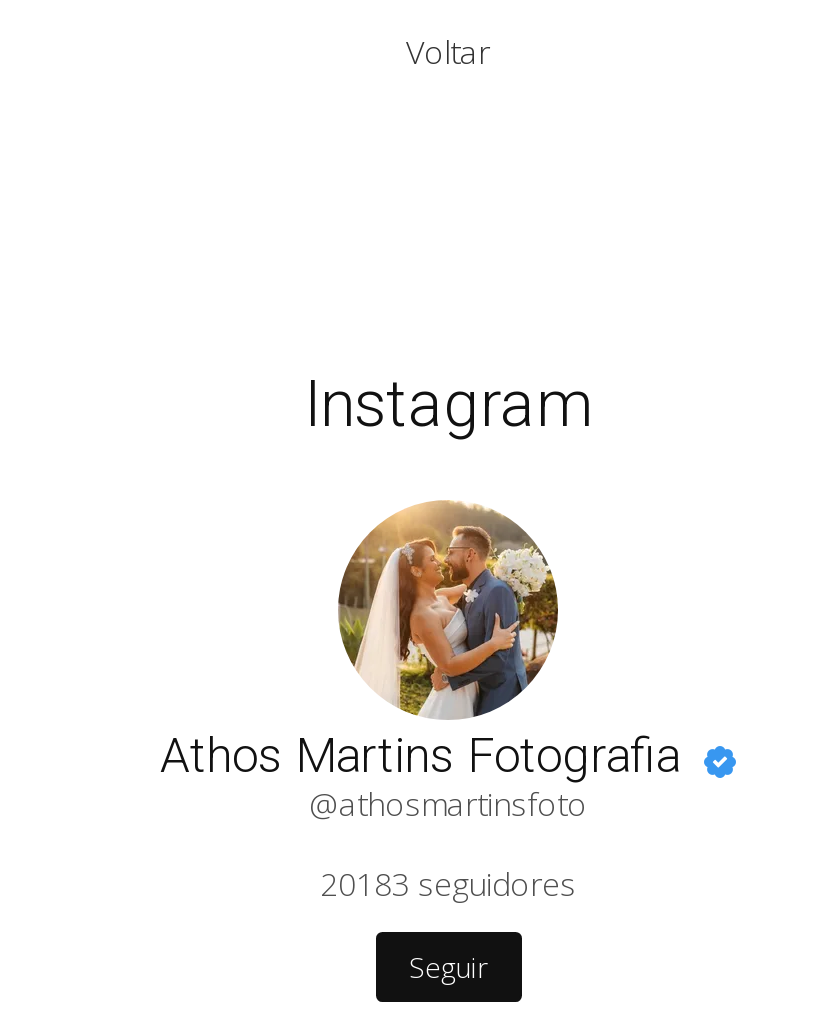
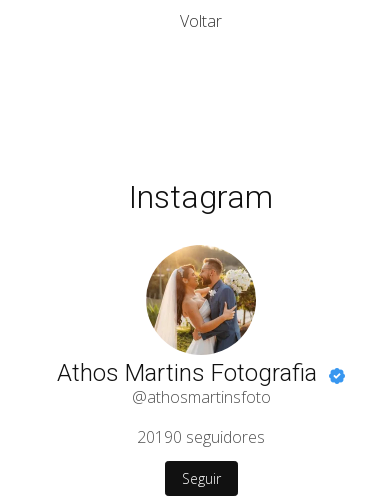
[320,862,576,906] 20183 seguidores -> [137,426,265,448] 20190 seguidores

